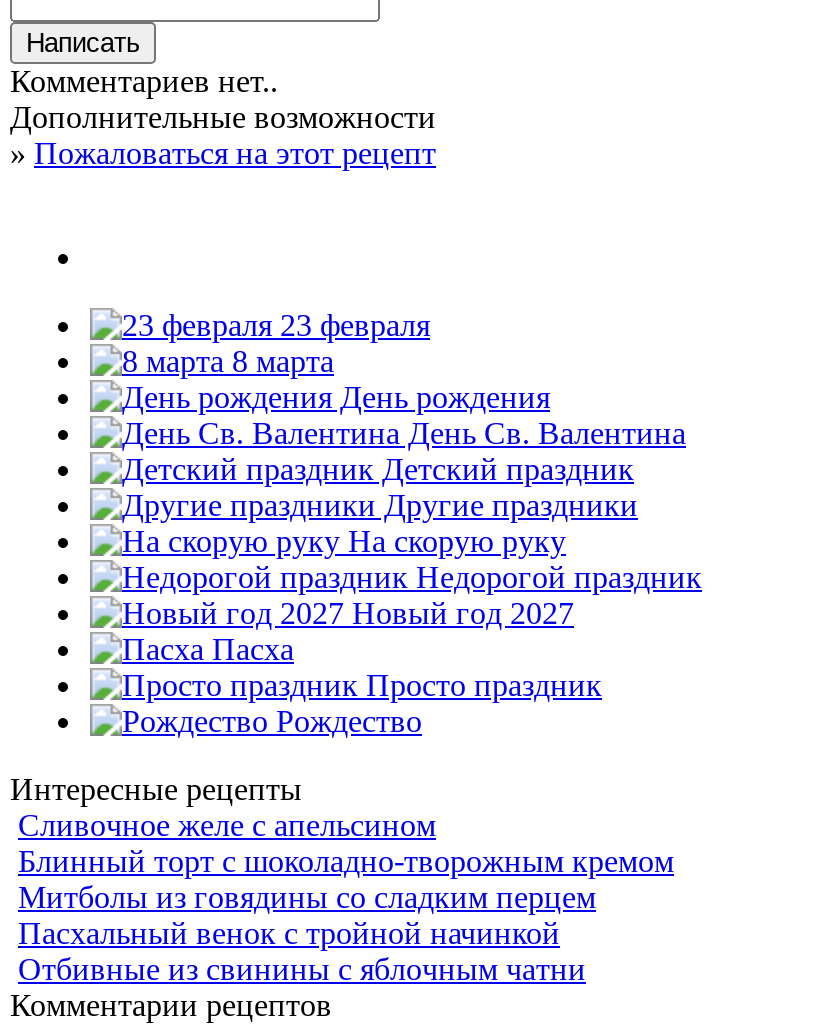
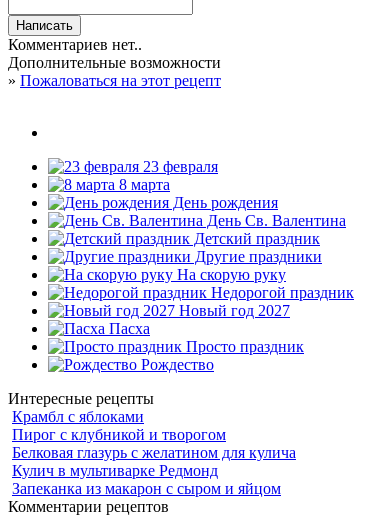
[18,807,674,985] Сливочное желе с апельсином | Блинный торт с шоколадно-творожным кремом | Митболы из говядины со сладким перцем | Пасхальный венок с тройной начинкой | Отбивные из свинины с яблочным чатни -> [12,408,296,497] Крамбл с яблоками | Пирог с клубникой и творогом | Белковая глазурь с желатином для кулича | Кулич в мультиварке Редмонд | Запеканка из макарон с сыром и яйцом

